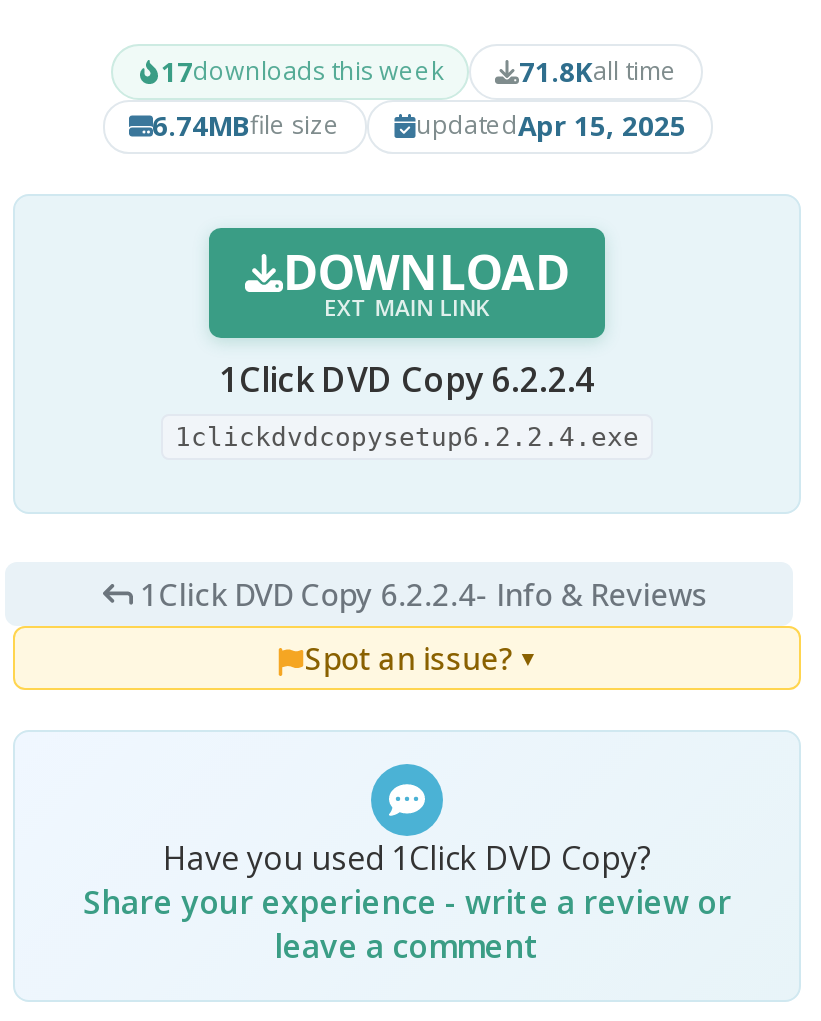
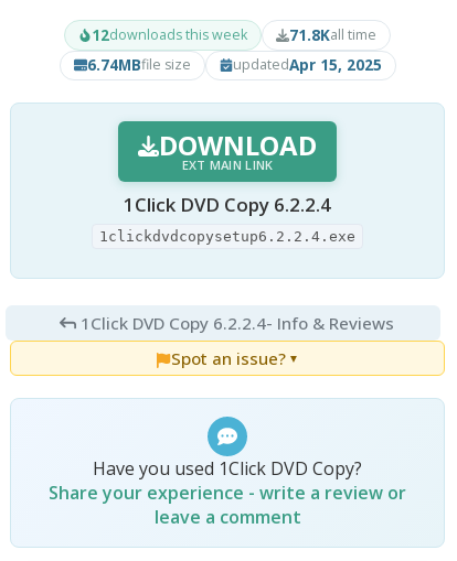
[161,52,443,90] 17downloads this week -> [92,24,247,45] 12downloads this week

